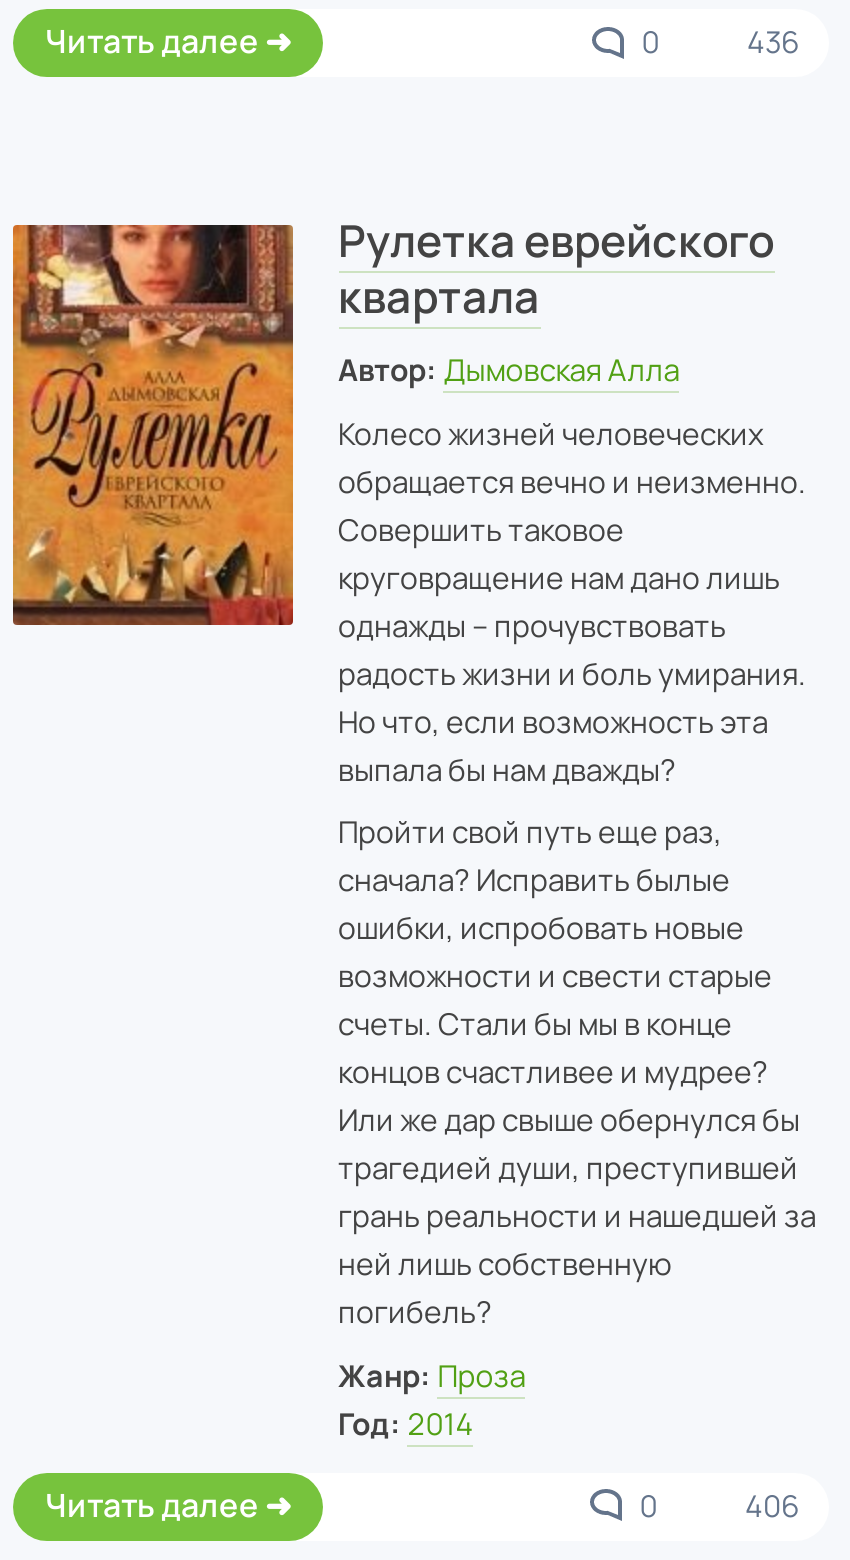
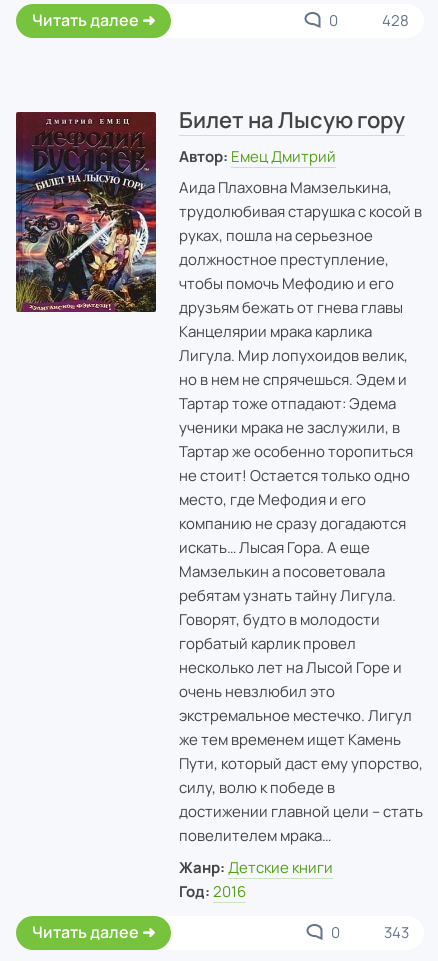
[11,22,816,1444] [image] | 436 | Рулетка еврейского | квартала | Автор: Дымовская Алла | Колесо жизней человеческих | обращается вечно и неизменно. | Совершить таковое | круговращение нам дано лишь | однажды – прочувствовать | радость жизни и боль умирания. | Но что, если возможность эта | выпала бы нам дважды? | Пройти свой путь еще раз, | сначала? Исправить былые | ошибки, испробовать новые | возможности и свести старые | счеты. Стали бы мы в конце | концов счастливее и мудрее? | Или же дар свыше обернулся бы | трагедией души, преступившей | грань реальности и нашедшей за | ней лишь собственную | погибель? | Жанр: Проза | Год: 2014 -> [15,10,422,902] [image] | 428 | Билет на Лысую гору | Автор: Емец Дмитрий | Аида Плаховна Мамзелькина, | трудолюбивая старушка с косой в | руках, пошла на серьезное | должностное преступление, | чтобы помочь Meфодию и его | друзьям бежать от гнева главы | Канцелярии мрака карлика | Лигула. Мир лопухоидов велик, | но в нем не спрячешься. Эдем и | Тартар тоже отпадают: Эдема | ученики мрака не заслужили, в | Тартар же особенно торопиться | не стоит! Остается только одно | место, где Мефодия и его | компанию не сразу догадаются | искать… Лысая Гора. А еще | Мамзелькин а посоветовала | ребятам узнать тайну Лигула. | Говорят, будто в молодости | горбатый карлик провел | несколько лет на Лысой Горе и | очень невзлюбил это | экстремальное местечко. Лигул | же тем временем ищет Камень | Пути, который даст ему упорство, | силу, волю к победе в | достижении главной цели – стать | повелителем мрака… | Жанр: Детские книги | Год: 2016
[745,1484,799,1526] 406 -> [384,922,409,943] 343

